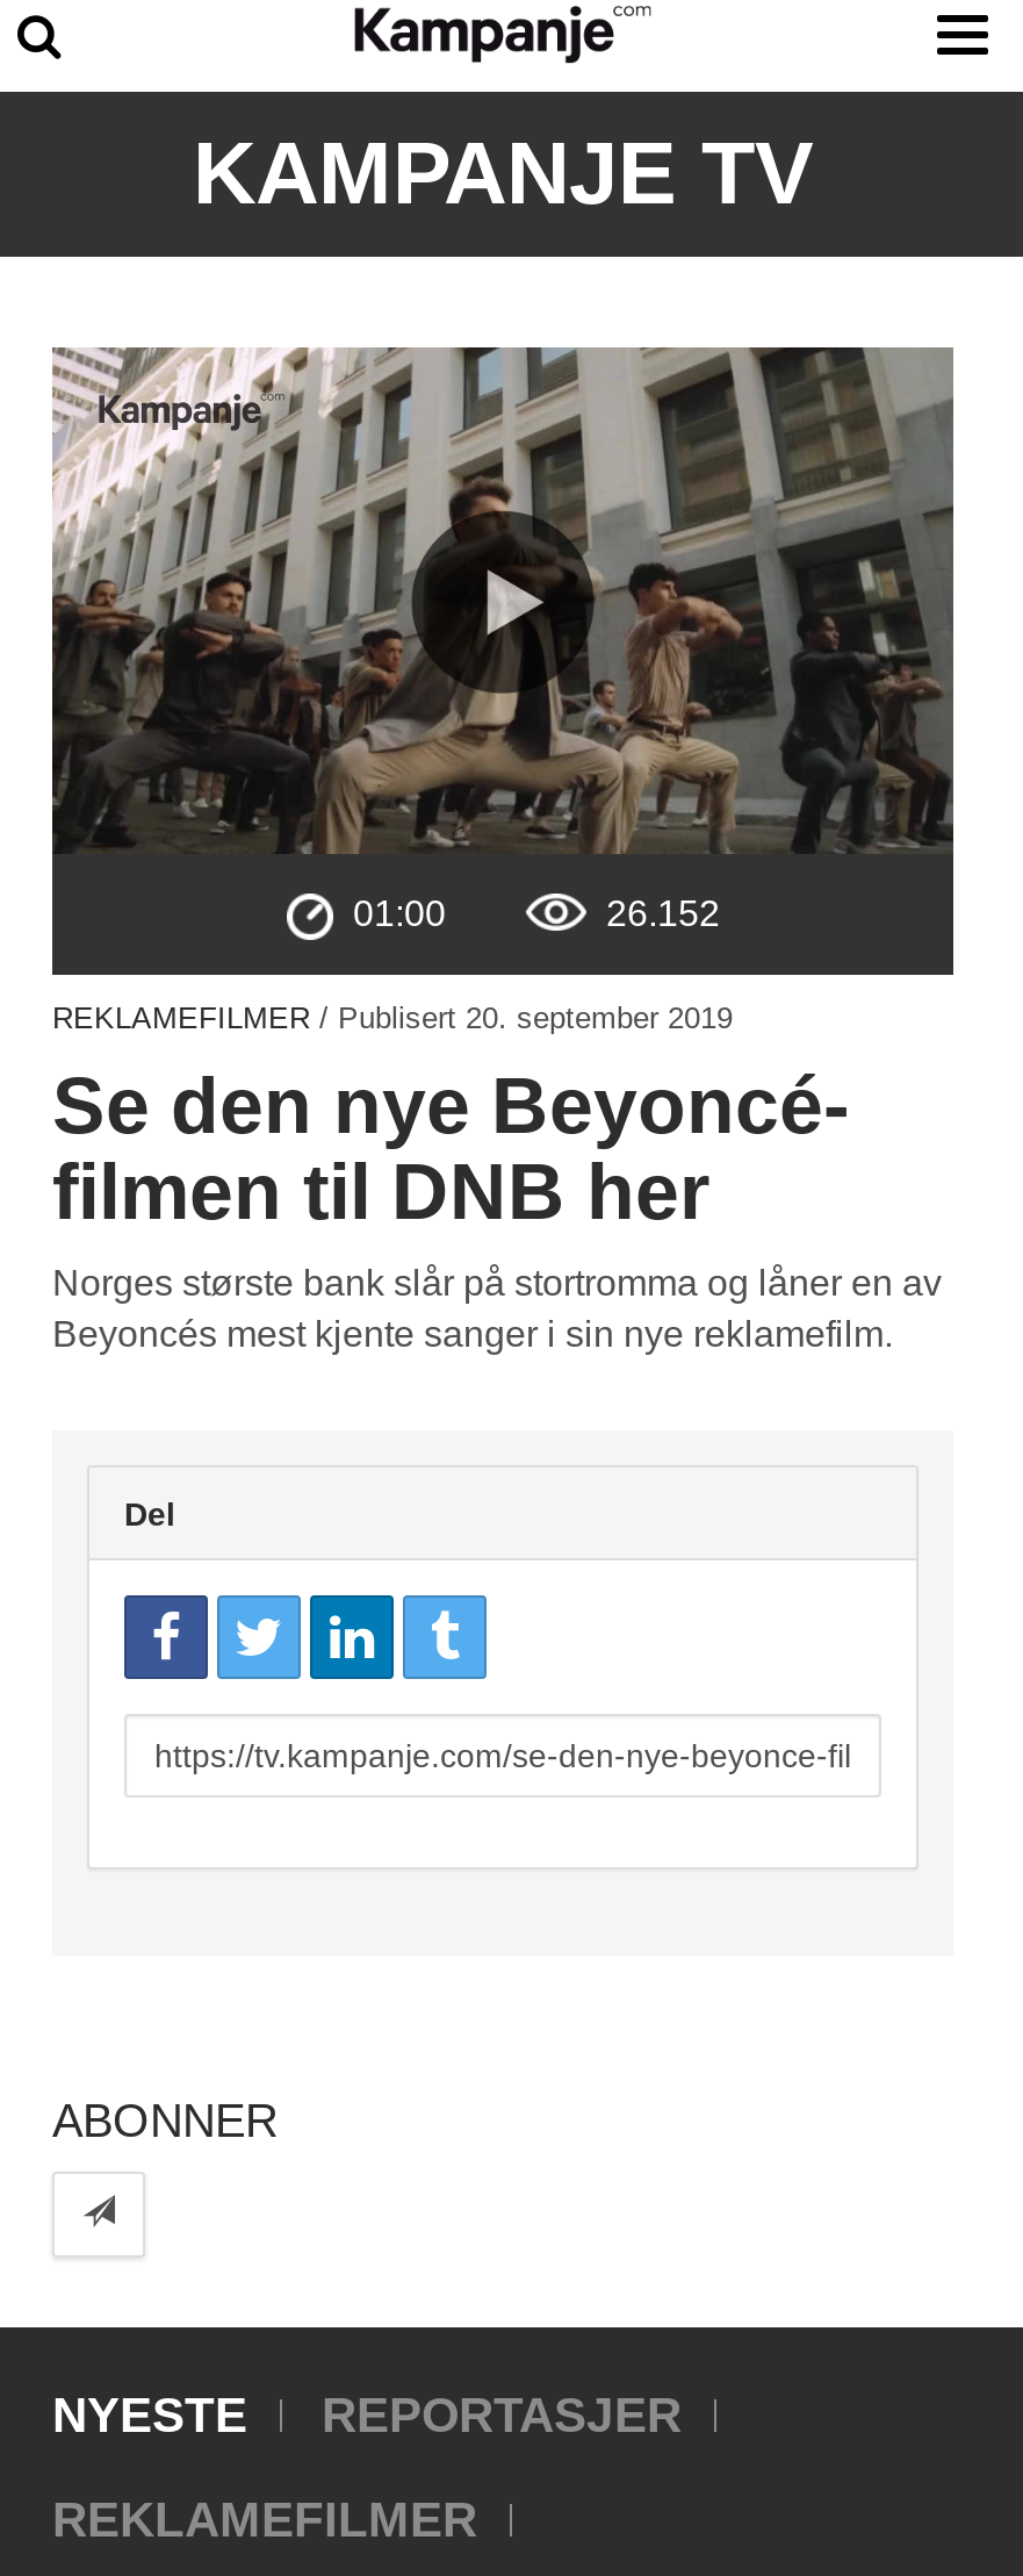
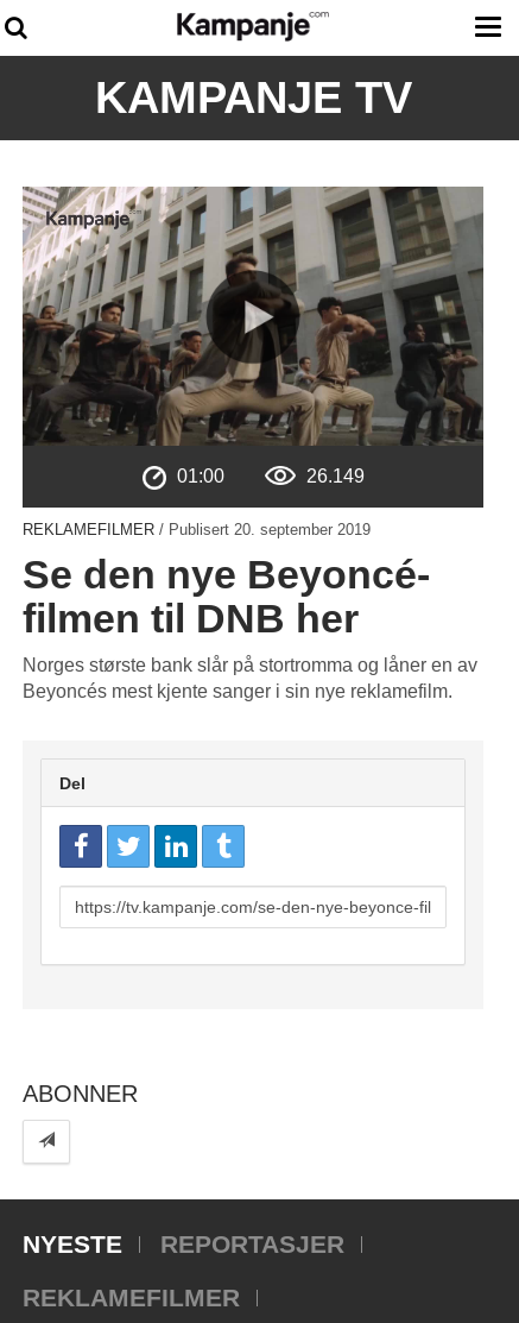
[597,894,720,933] 26.152 -> [301,466,364,486] 26.149

